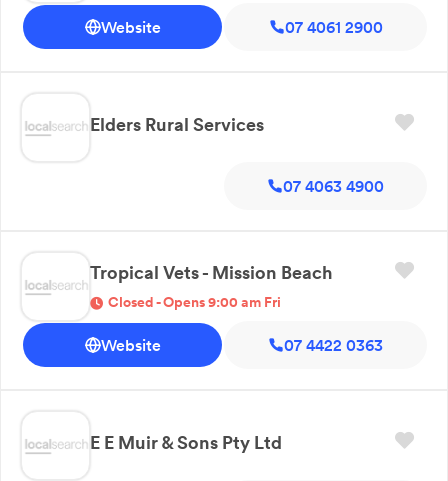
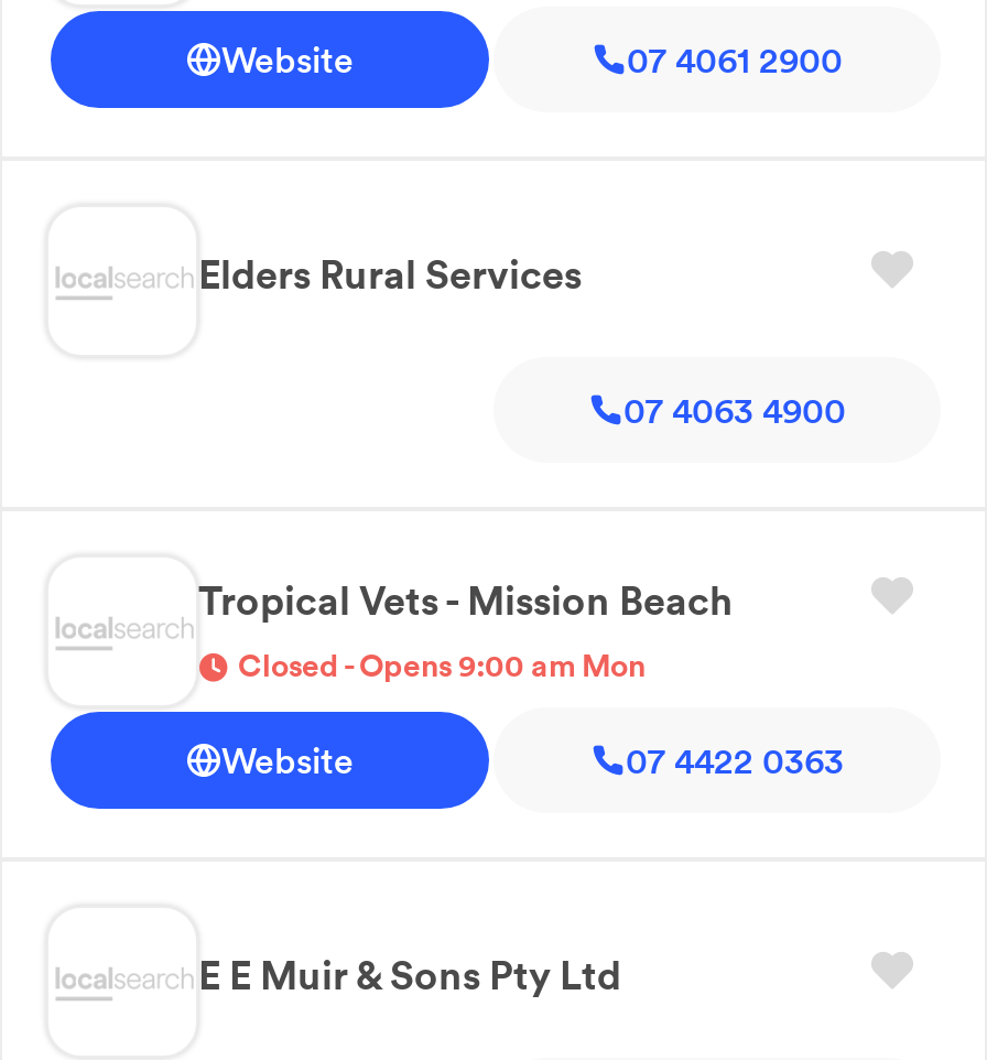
[108,293,281,311] Closed - Opens 9:00 am Fri -> [238,646,646,685] Closed - Opens 9:00 am Mon

